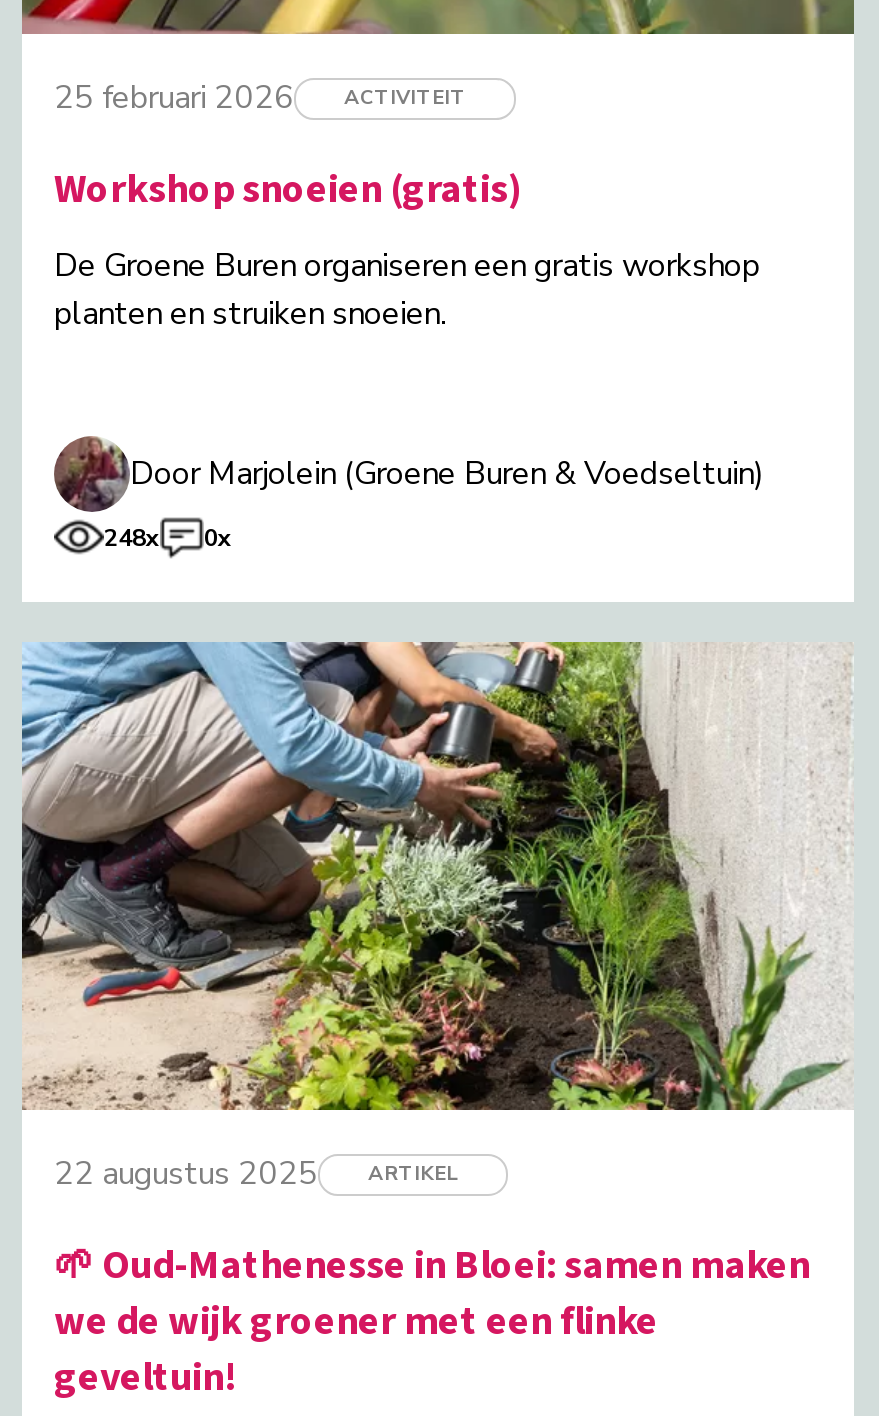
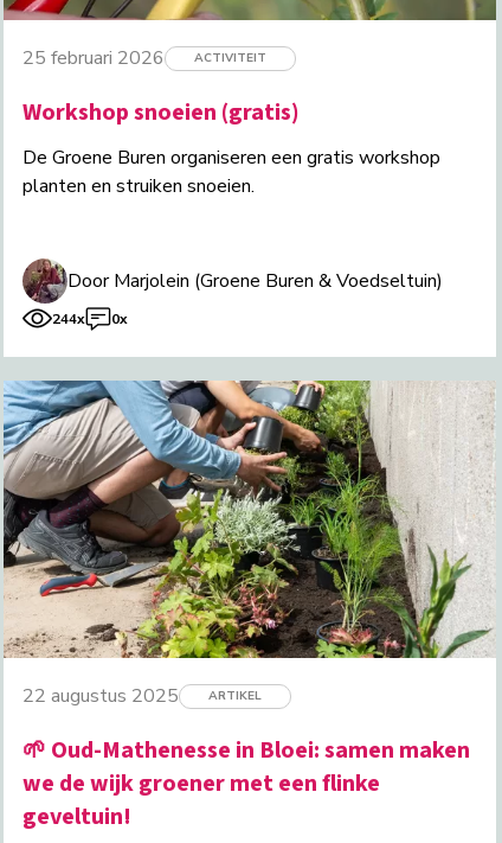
[104,522,160,554] 248x -> [52,309,85,328] 244x

